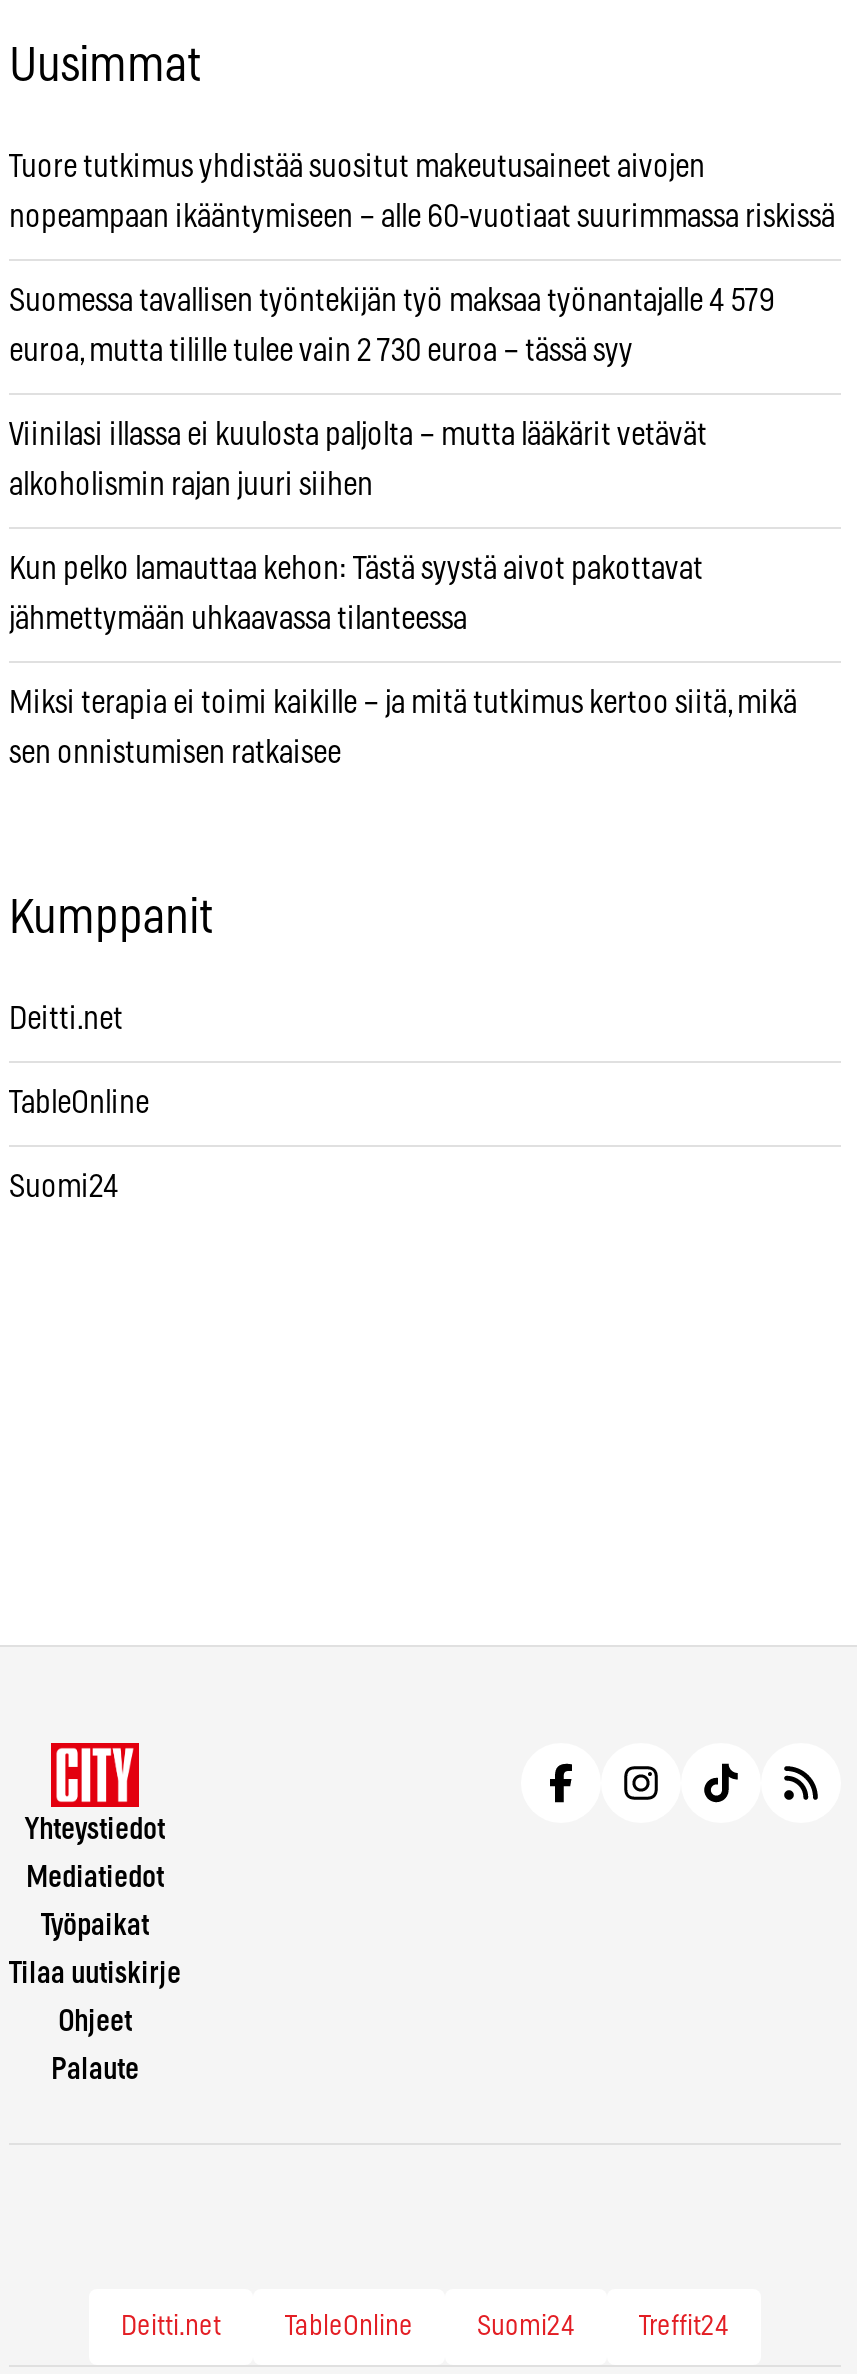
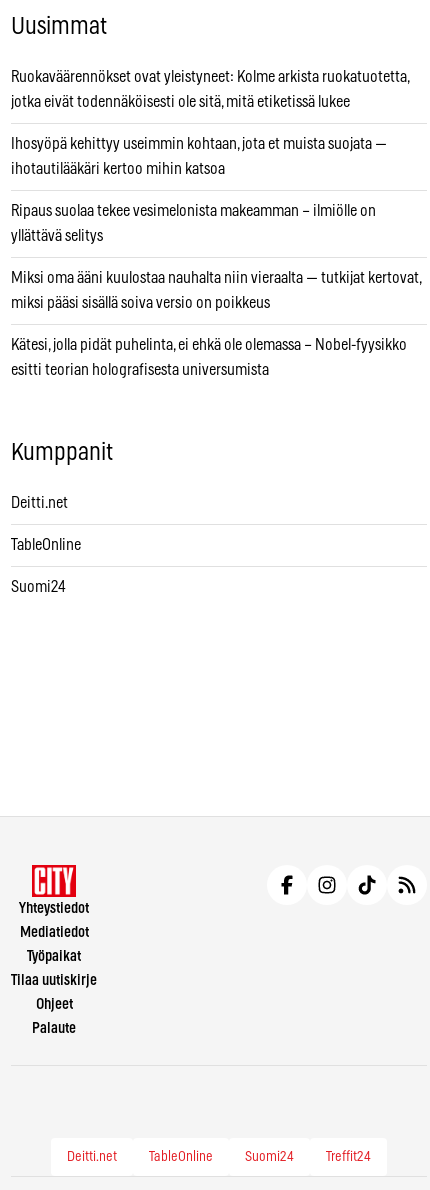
[9,151,705,183] Tuore tutkimus yhdistää suositut makeutusaineet aivojen -> [11,69,409,85] Ruokaväärennökset ovat yleistyneet: Kolme arkista ruokatuotetta,
[9,201,835,233] nopeampaan ikääntymiseen – alle 60-vuotiaat suurimmassa riskissä -> [11,94,350,110] jotka eivät todennäköisesti ole sitä, mitä etiketissä lukee
[9,285,775,317] Suomessa tavallisen työntekijän työ maksaa työnantajalle 4 579 -> [11,136,387,152] Ihosyöpä kehittyy useimmin kohtaan, jota et muista suojata —
[9,335,633,367] euroa, mutta tilille tulee vain 2 730 euroa – tässä syy -> [11,161,225,177] ihotautilääkäri kertoo mihin katsoa
[9,419,707,451] Viinilasi illassa ei kuulosta paljolta – mutta lääkärit vetävät -> [11,203,376,219] Ripaus suolaa tekee vesimelonista makeamman – ilmiölle on
[9,469,373,501] alkoholismin rajan juuri siihen -> [11,228,103,244] yllättävä selitys
[9,553,703,585] Kun pelko lamauttaa kehon: Tästä syystä aivot pakottavat -> [11,270,421,286] Miksi oma ääni kuulostaa nauhalta niin vieraalta — tutkijat kertovat,
[9,603,467,635] jähmettymään uhkaavassa tilanteessa -> [11,295,270,311] miksi pääsi sisällä soiva versio on poikkeus
[9,687,797,719] Miksi terapia ei toimi kaikille – ja mitä tutkimus kertoo siitä, mikä -> [11,337,407,353] Kätesi, jolla pidät puhelinta, ei ehkä ole olemassa – Nobel-fyysikko
[9,737,341,769] sen onnistumisen ratkaisee -> [11,362,269,378] esitti teorian holografisesta universumista

